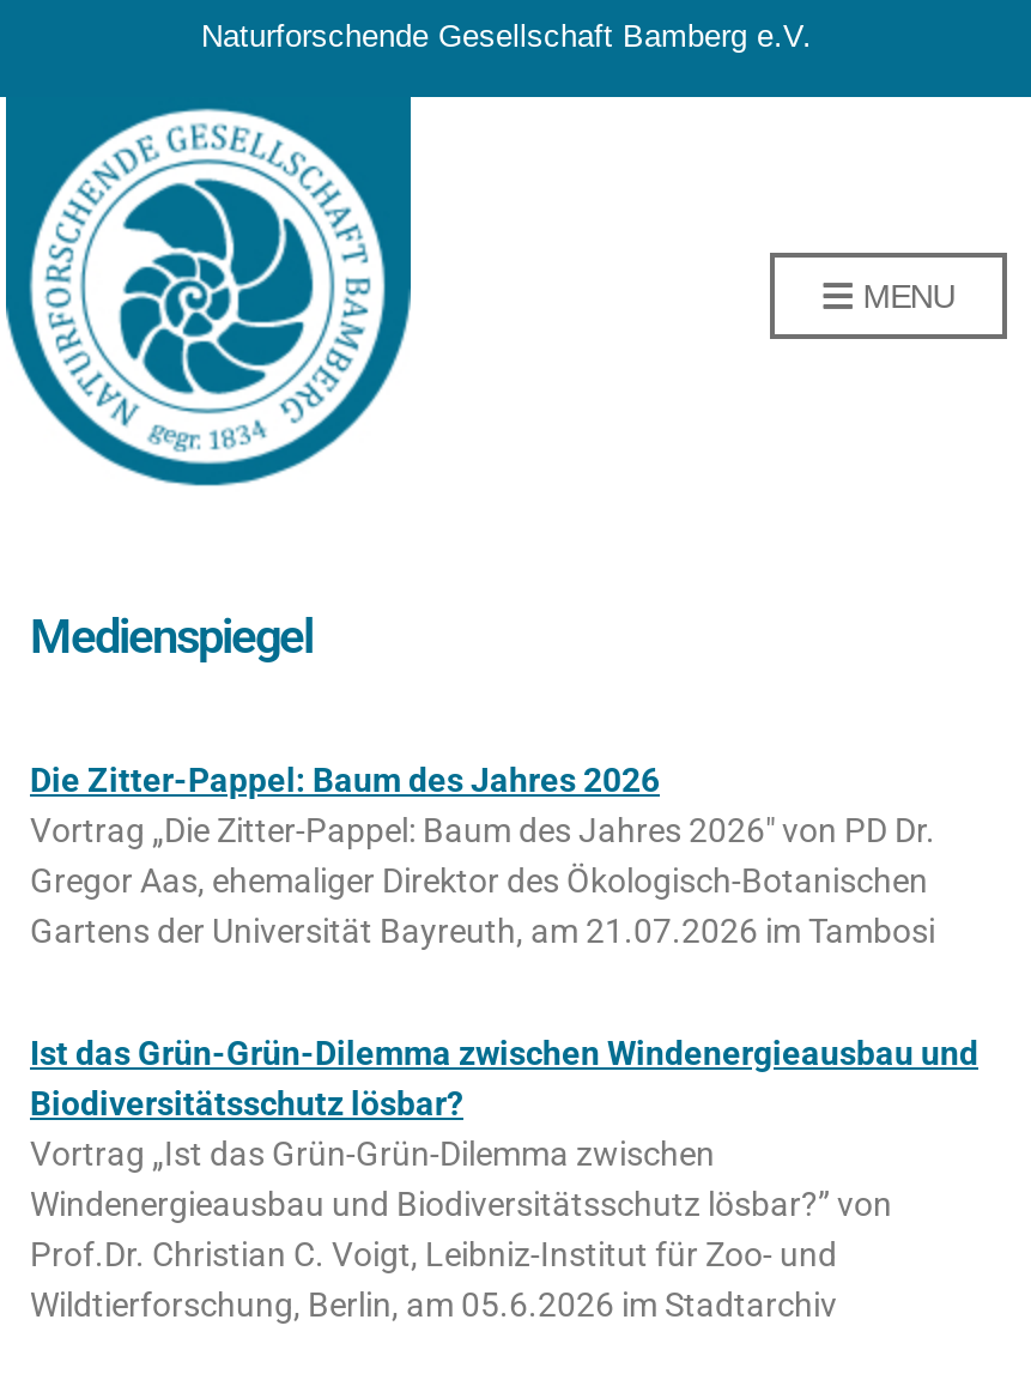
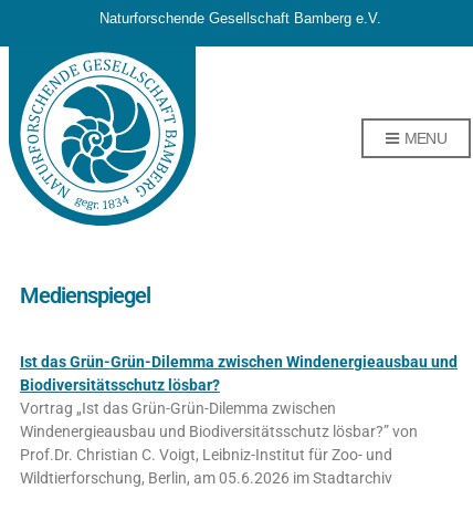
[30,761,935,950] Die Zitter-Pappel: Baum des Jahres 2026 | Vortrag „Die Zitter-Pappel: Baum des Jahres 2026″ von PD Dr. | Gregor Aas, ehemaliger Direktor des Ökologisch-Botanischen | Gartens der Universität Bayreuth, am 21.07.2026 im Tambosi -> none

